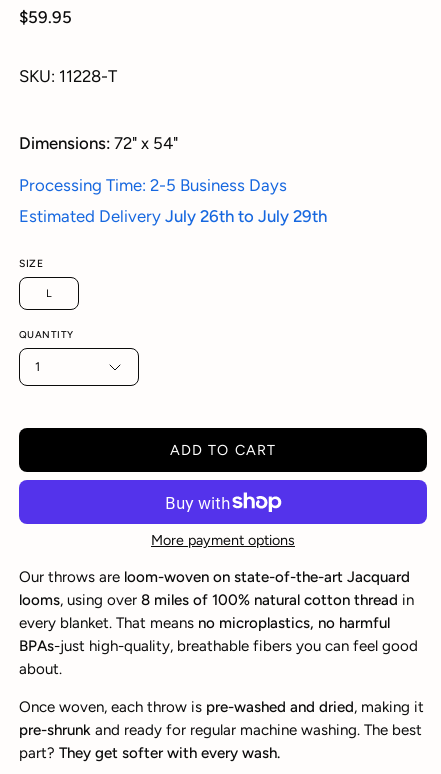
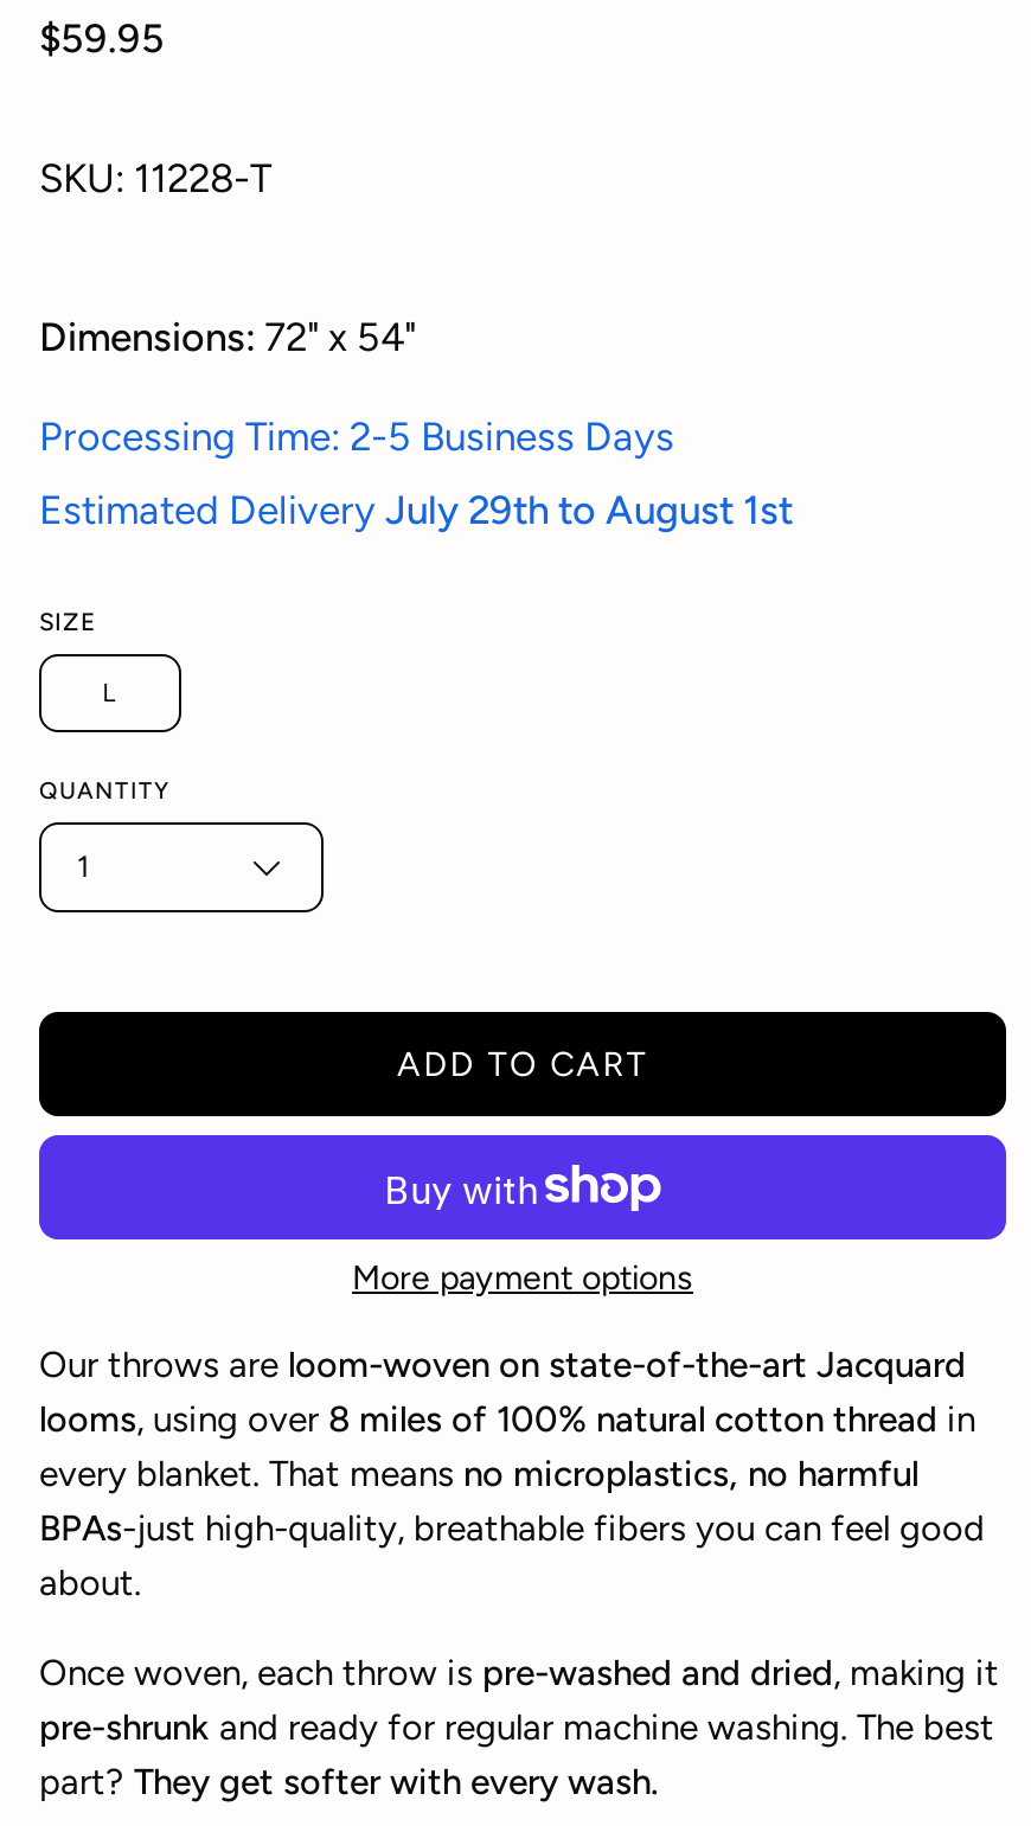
[19,206,327,226] Estimated Delivery July 26th to July 29th -> [39,486,793,533] Estimated Delivery July 29th to August 1st

